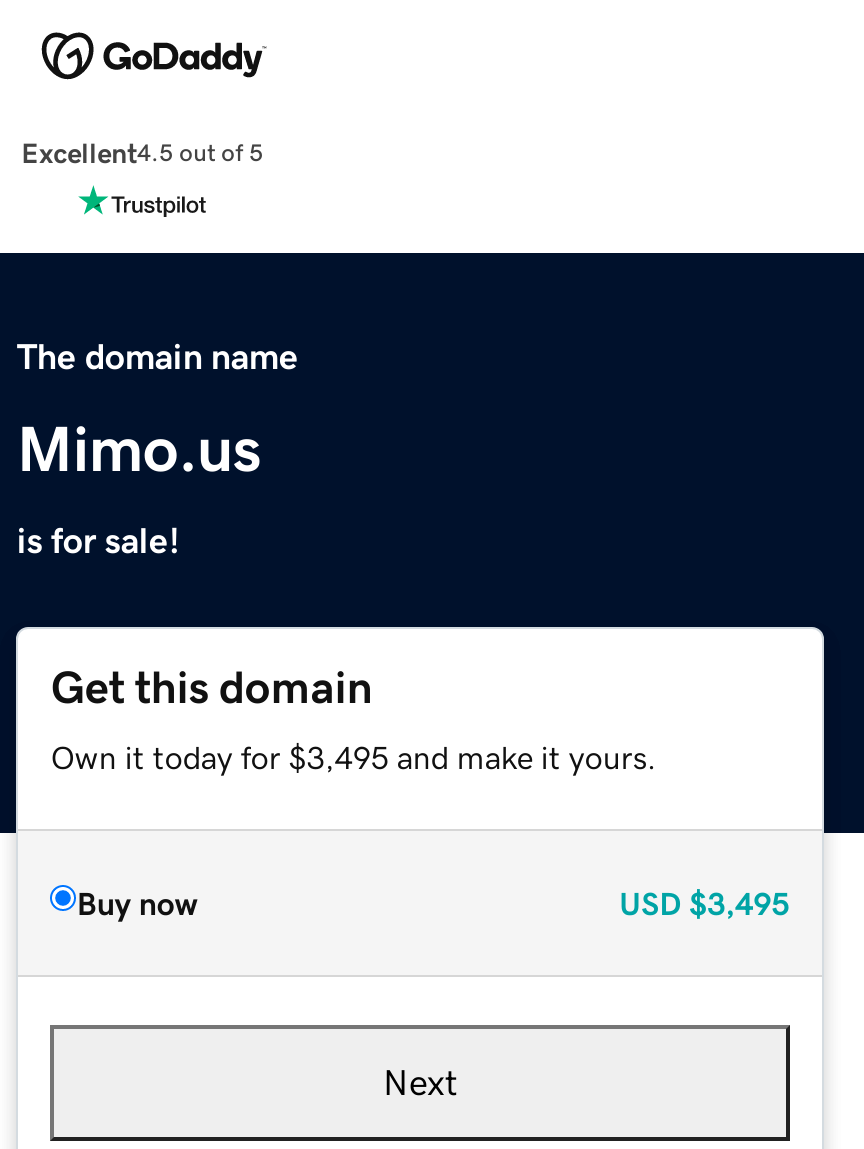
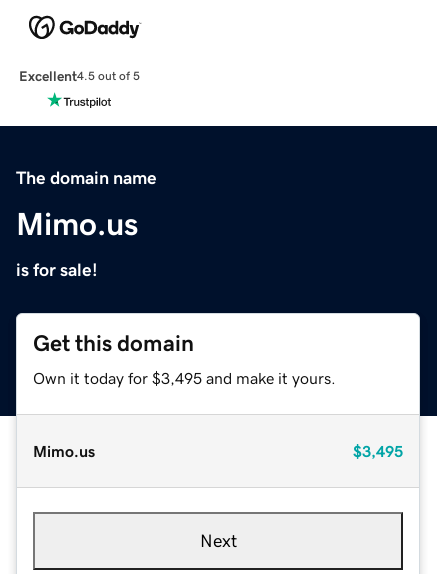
[77,886,789,918] Buy now | USD $3,495 -> [33,443,403,459] Mimo.us | $3,495

